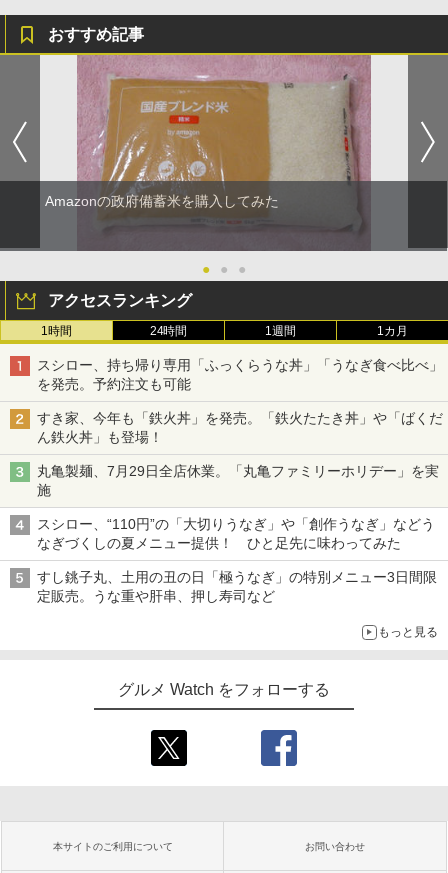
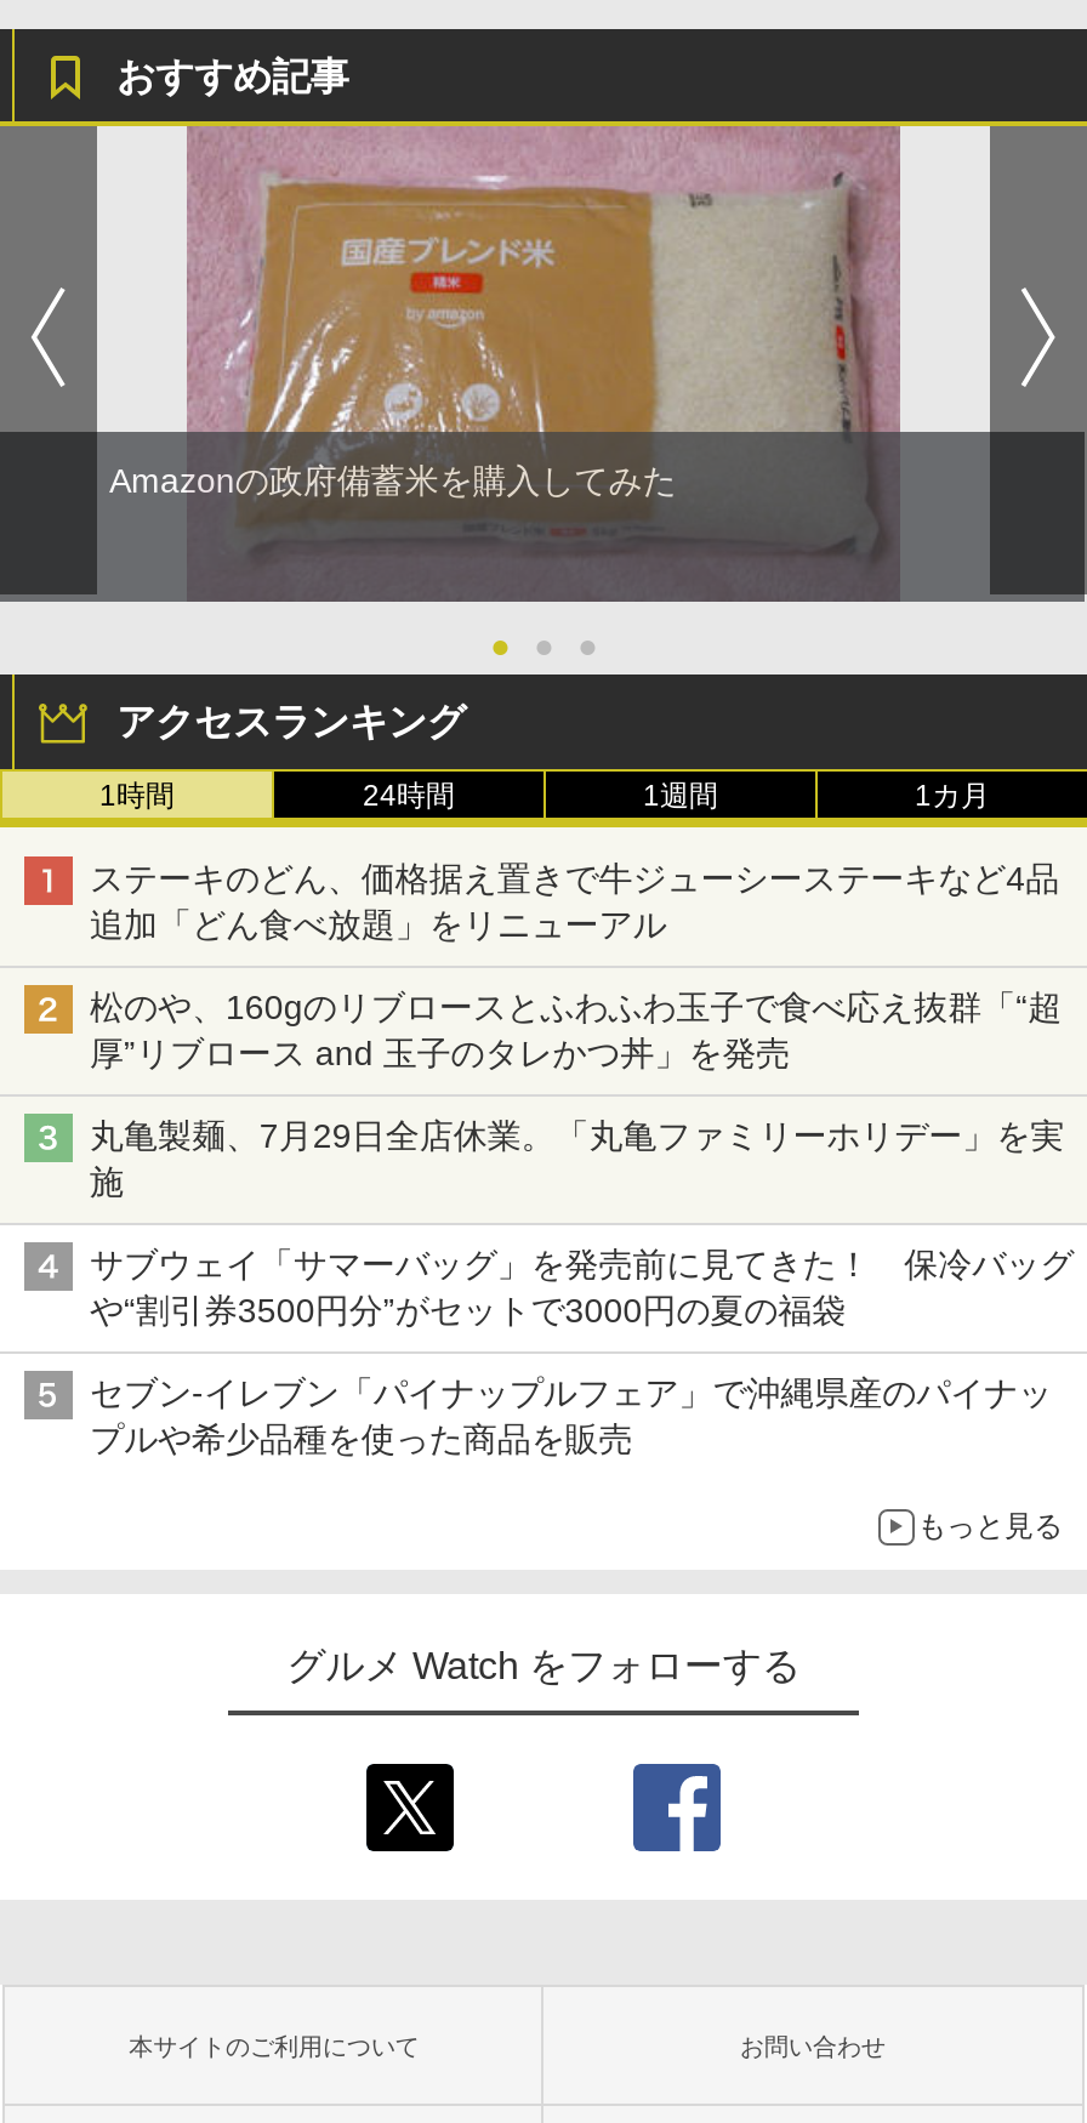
[37,357,443,392] スシロー、持ち帰り専用「ふっくらうな丼」「うなぎ食べ比べ」 | を発売。予約注文も可能 -> [90,859,1059,944] ステーキのどん、価格据え置きで牛ジューシーステーキなど4品 | 追加「どん食べ放題」をリニューアル
[37,410,443,445] すき家、今年も「鉄火丼」を発売。「鉄火たたき丼」や「ばくだ | ん鉄火丼」も登場！ -> [90,987,1062,1072] 松のや、160gのリブロースとふわふわ玉子で食べ応え抜群「“超 | 厚”リブロース and 玉子のタレかつ丼」を発売
[37,516,435,551] スシロー、“110円”の「大切りうなぎ」や「創作うなぎ」などう | なぎづくしの夏メニュー提供！ ひと足先に味わってみた -> [90,1245,1074,1330] サブウェイ「サマーバッグ」を発売前に見てきた！ 保冷バッグ | や“割引券3500円分”がセットで3000円の夏の福袋
[37,569,437,604] すし銚子丸、土用の丑の日「極うなぎ」の特別メニュー3日間限 | 定販売。うな重や肝串、押し寿司など -> [90,1373,1052,1458] セブン-イレブン「パイナップルフェア」で沖縄県産のパイナッ | プルや希少品種を使った商品を販売

